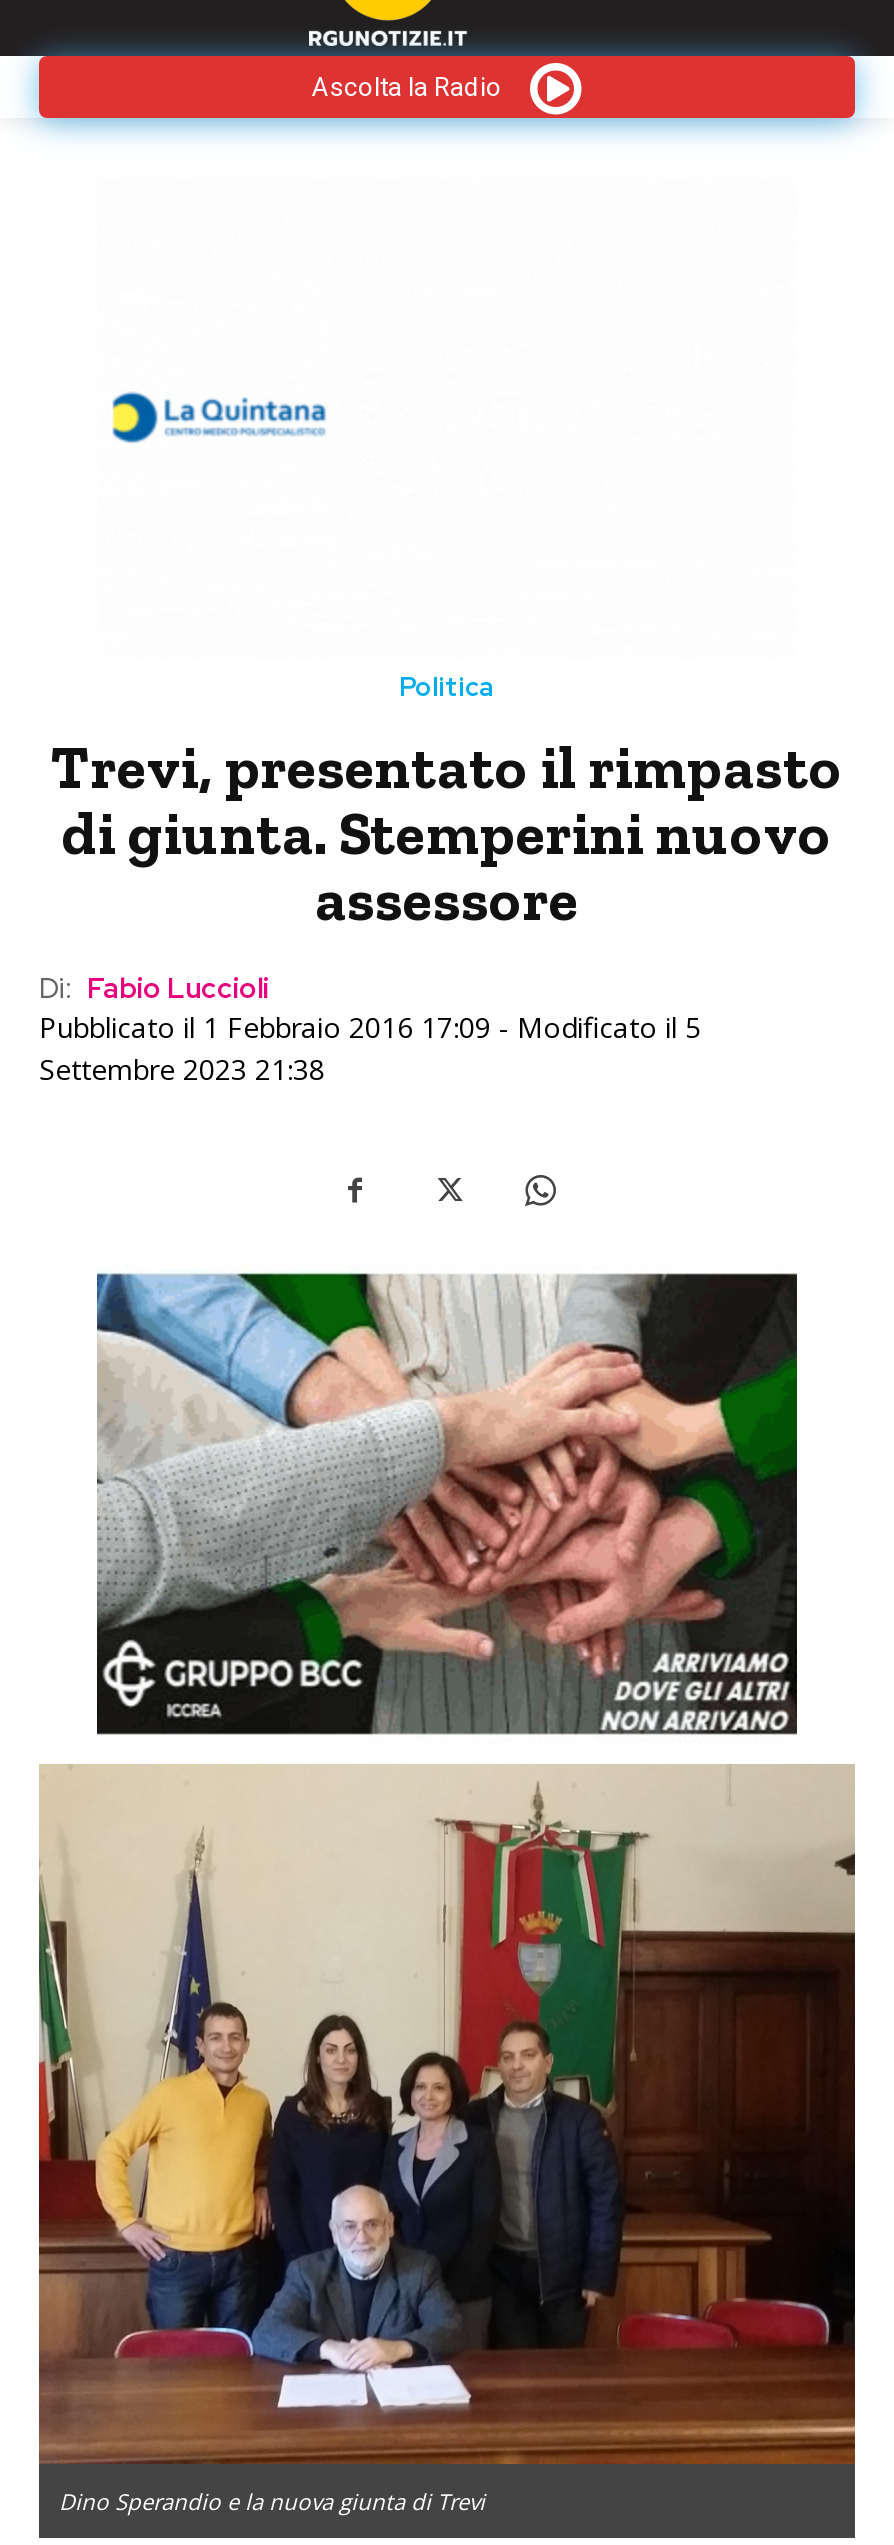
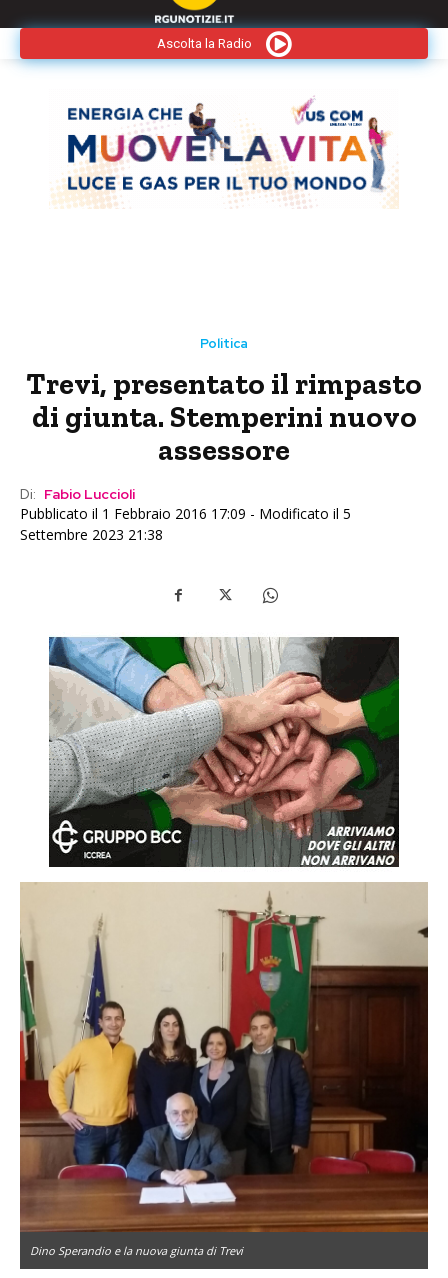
none -> [57,98,391,221] [image]

